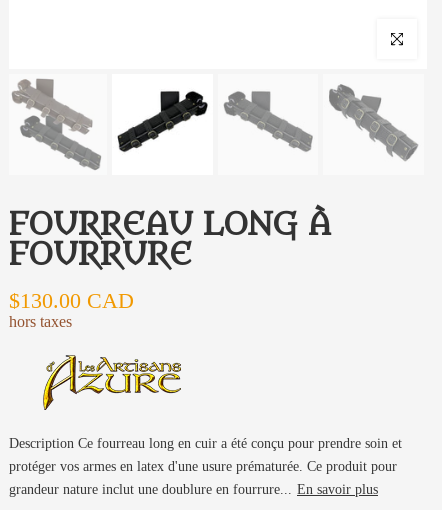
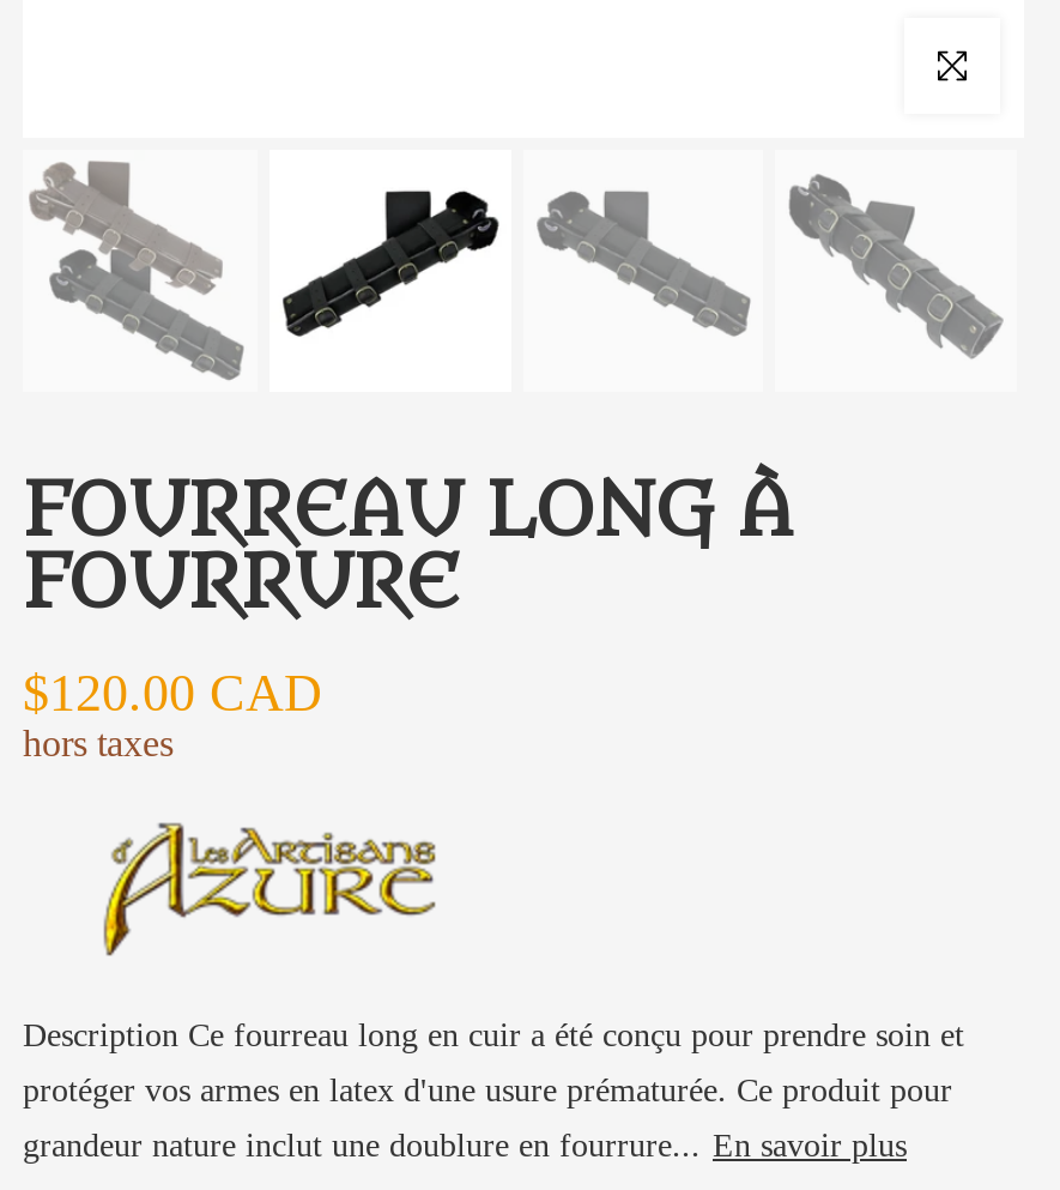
[9,288,134,313] $130.00 CAD -> [23,662,322,722] $120.00 CAD

